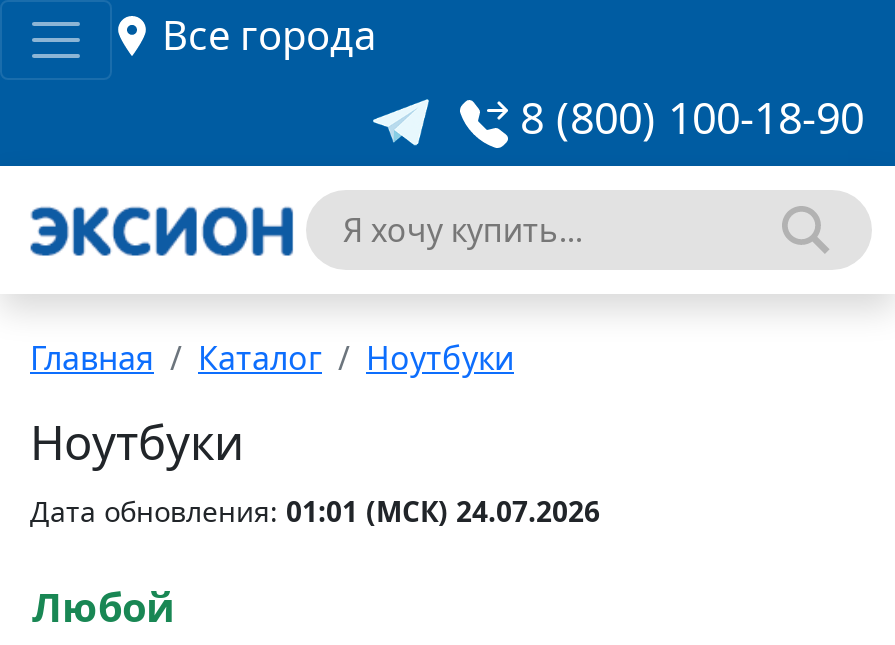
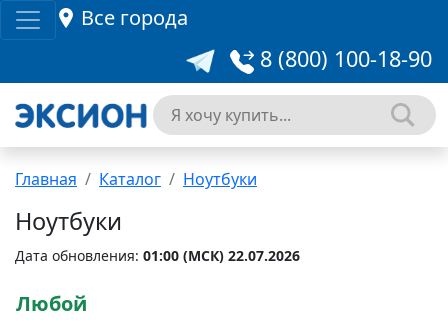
[30,492,600,530] Дата обновления: 01:01 (MCК) 24.07.2026 -> [15,246,300,265] Дата обновления: 01:00 (MCК) 22.07.2026

